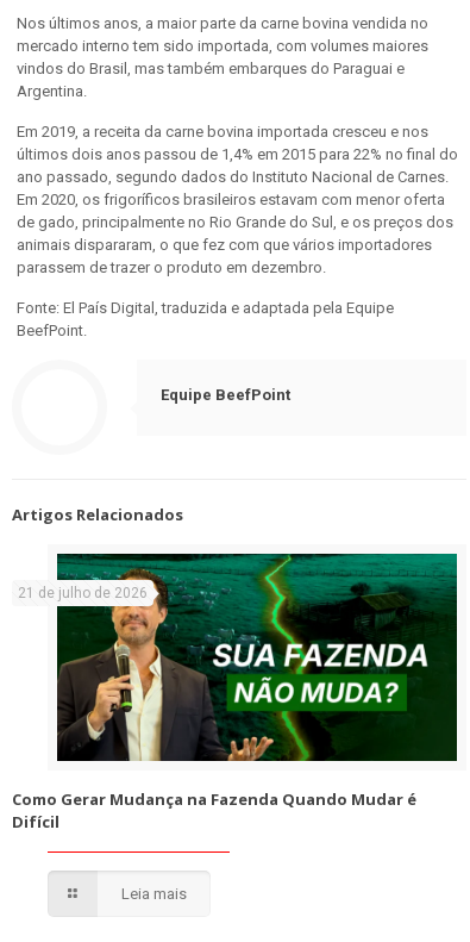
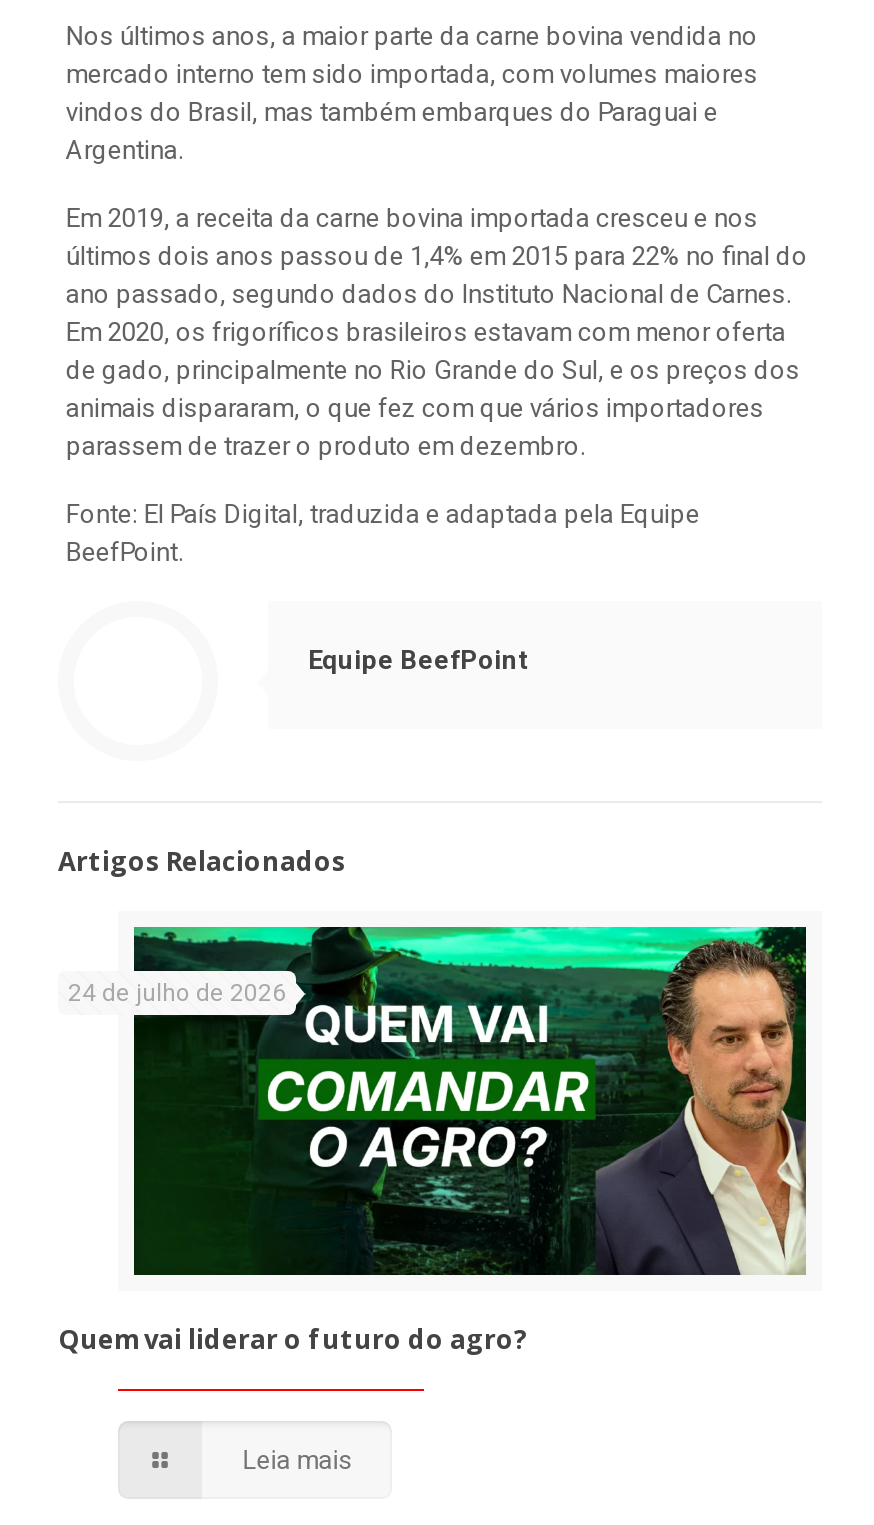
[18,553,458,762] [image] | 21 de julho de 2026 -> [68,925,808,1275] [image] | 24 de julho de 2026
[12,788,416,832] Como Gerar Mudança na Fazenda Quando Mudar é | Difícil -> [58,1321,528,1357] Quem vai liderar o futuro do agro?

